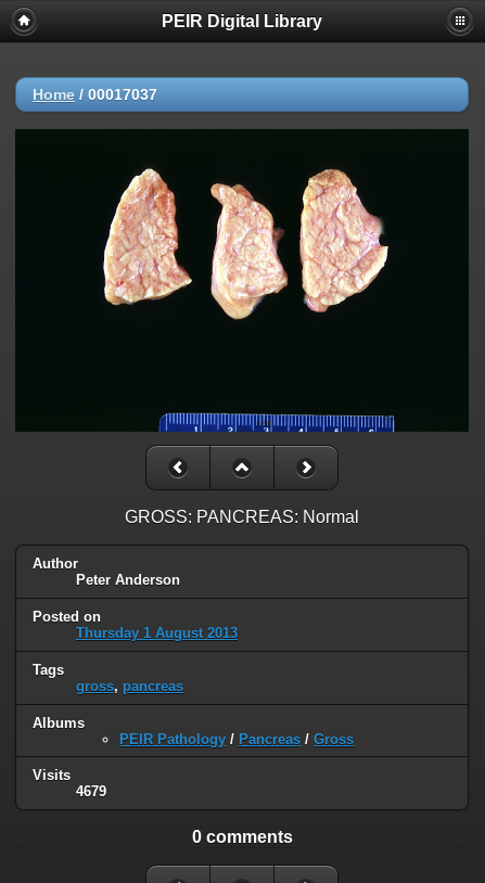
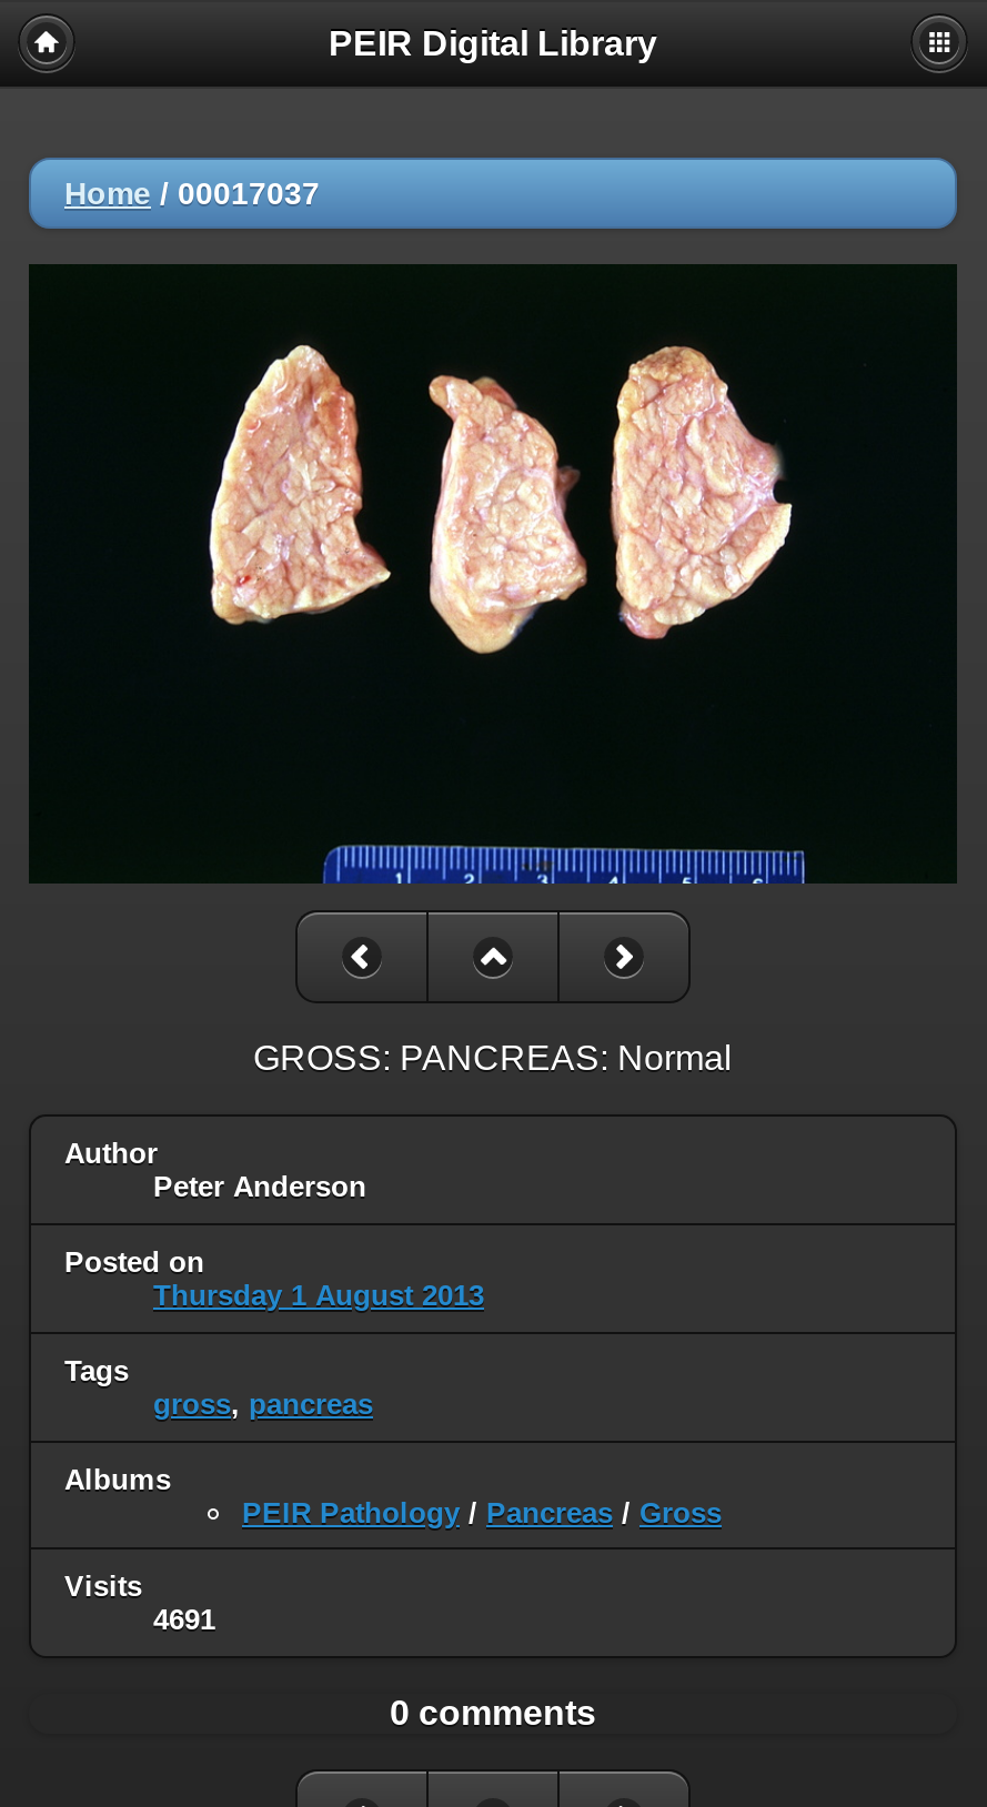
[76,784,106,800] 4679 -> [153,1604,215,1637] 4691

